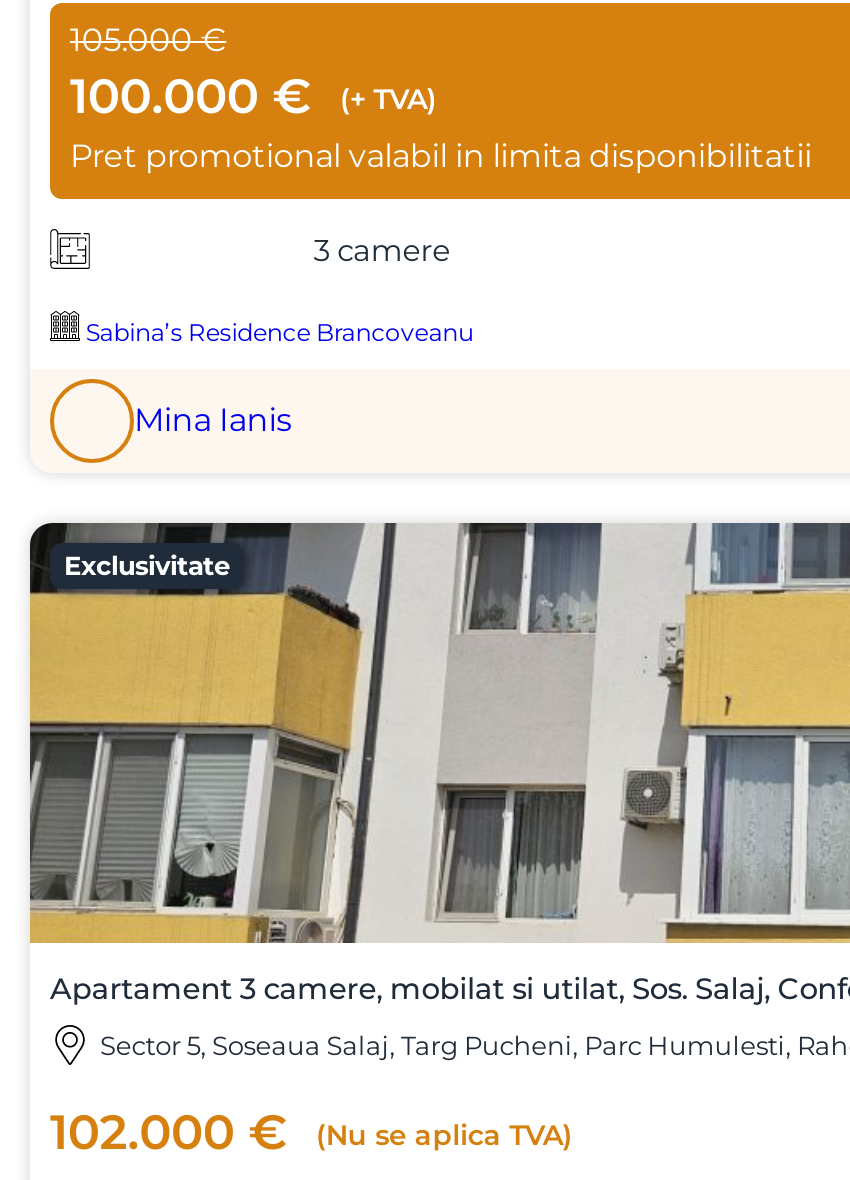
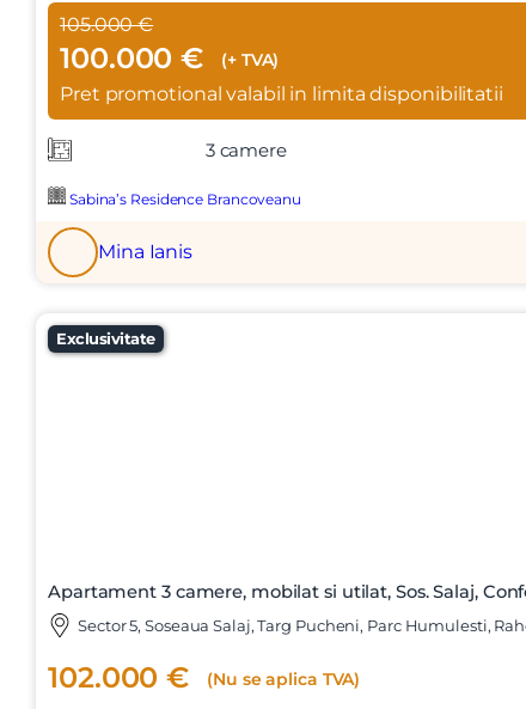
[28,521,844,945] [image] -> none

